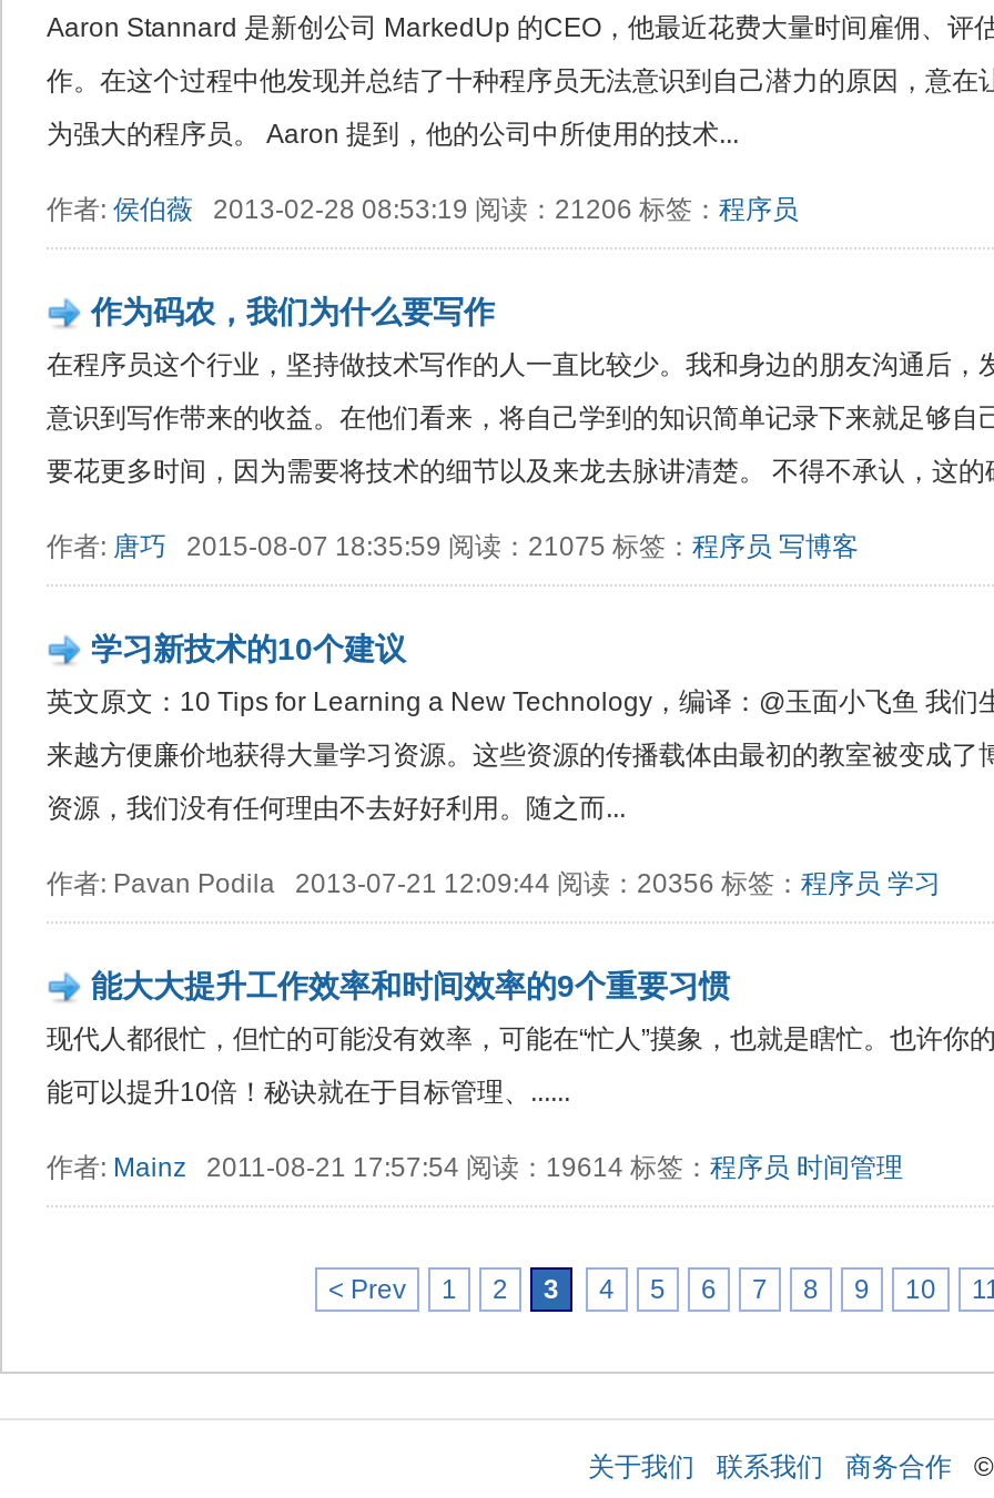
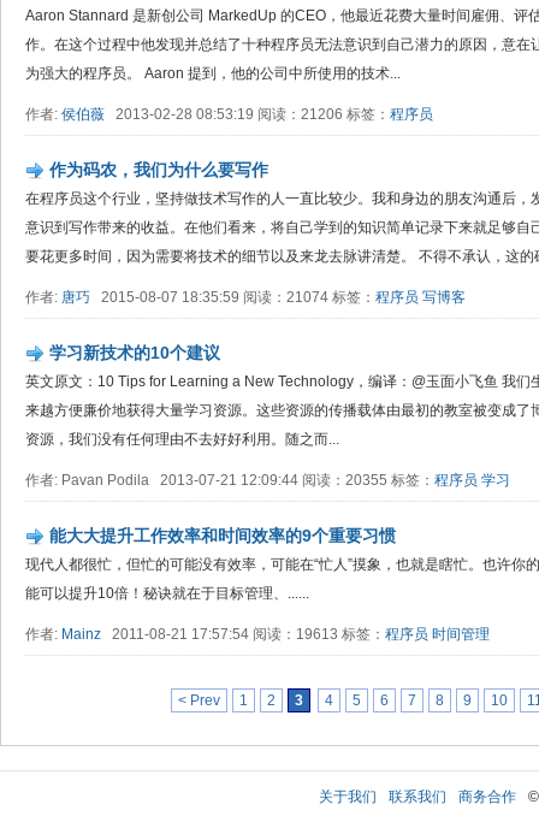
[47,531,859,562] 作者:唐巧2015-08-07 18:35:59 阅读：21075 标签：程序员 写博客 -> [25,289,466,306] 作者:唐巧2015-08-07 18:35:59 阅读：21074 标签：程序员 写博客
[47,868,941,899] 作者: Pavan Podila 2013-07-21 12:09:44 阅读：20356 标签：程序员 学习 -> [25,472,510,489] 作者: Pavan Podila 2013-07-21 12:09:44 阅读：20355 标签：程序员 学习
[47,1152,903,1183] 作者: Mainz 2011-08-21 17:57:54 阅读：19614 标签：程序员 时间管理 -> [25,626,490,643] 作者: Mainz 2011-08-21 17:57:54 阅读：19613 标签：程序员 时间管理

